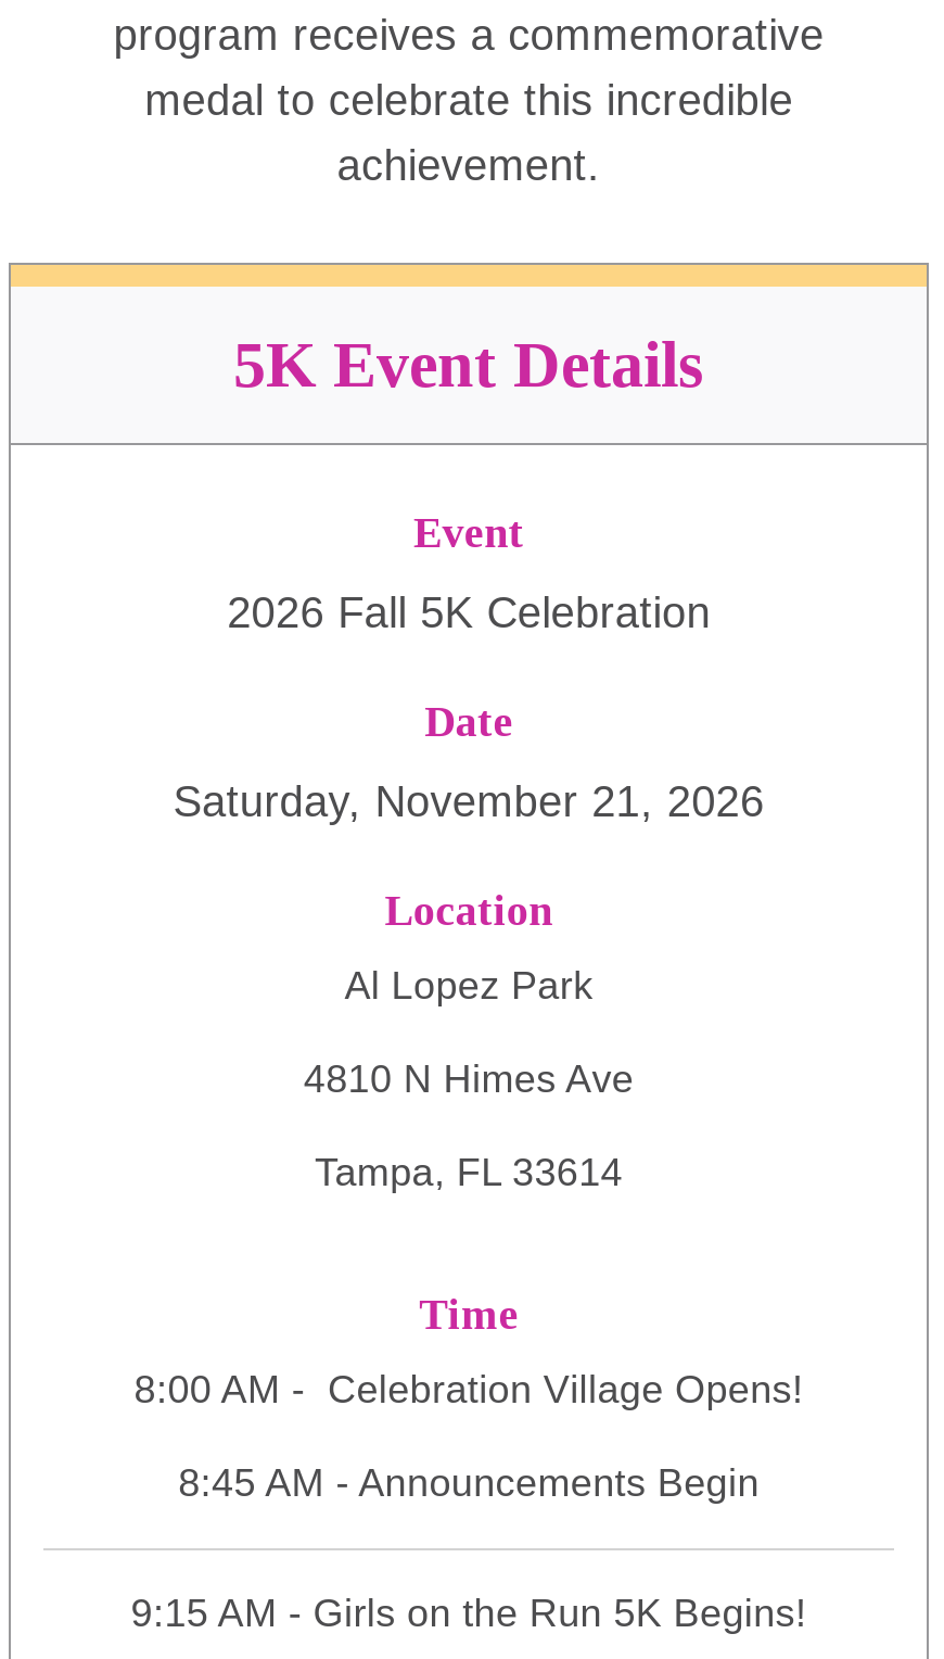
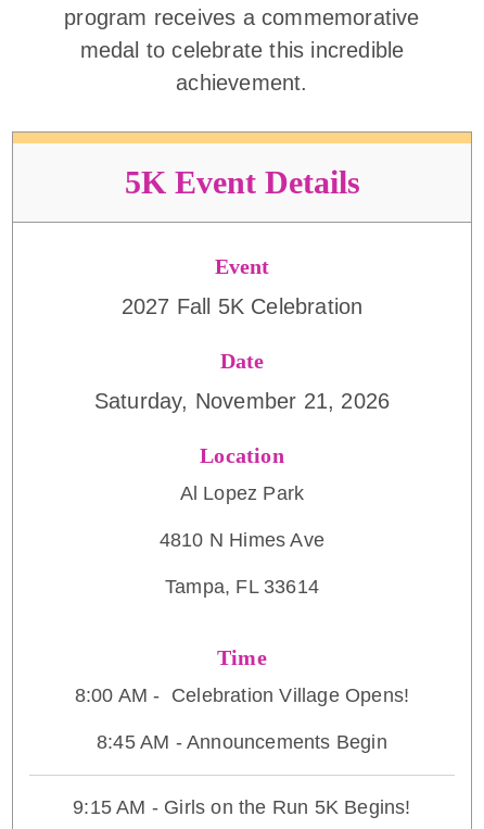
[227,588,710,636] 2026 Fall 5K Celebration -> [121,294,363,318] 2027 Fall 5K Celebration

